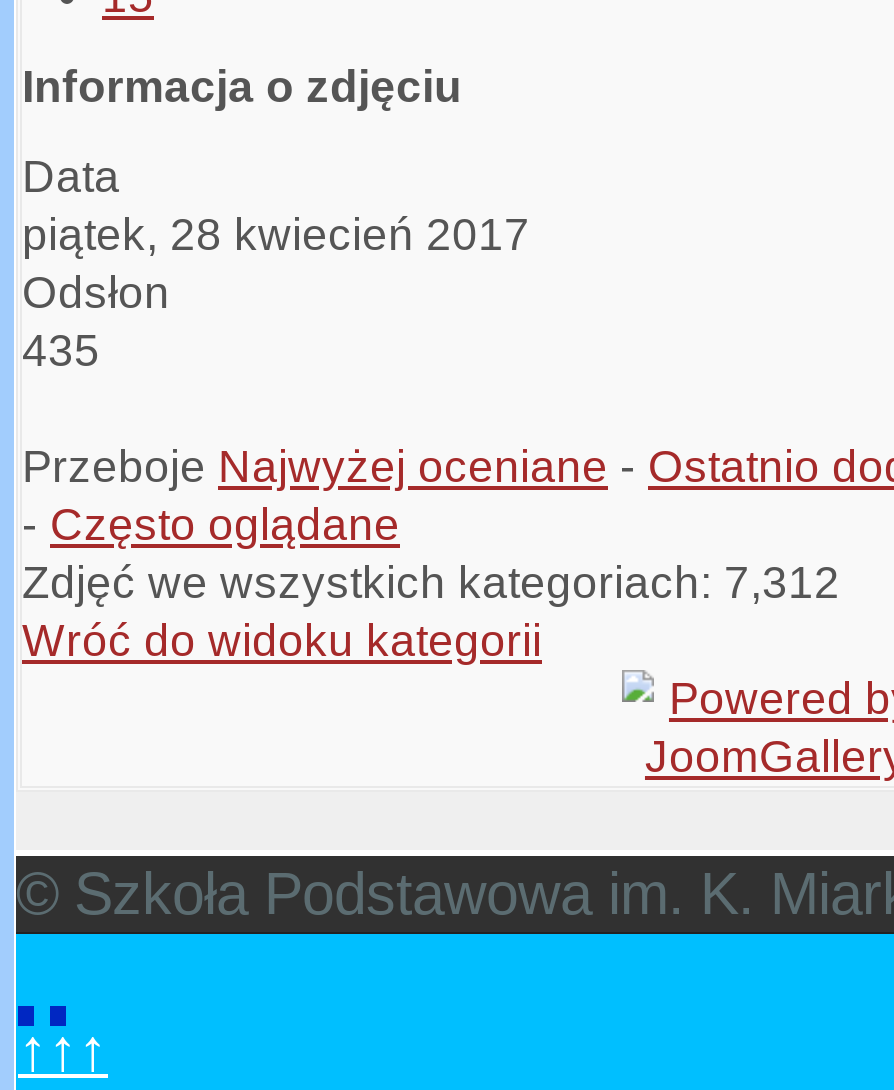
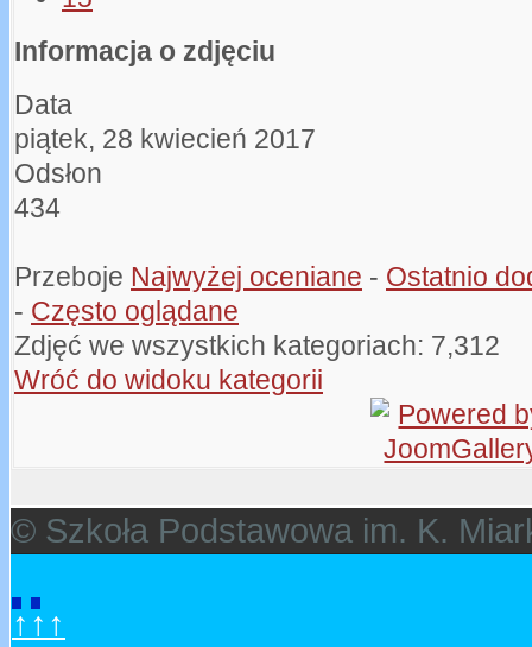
[22,325,100,377] 435 -> [14,193,61,224] 434

